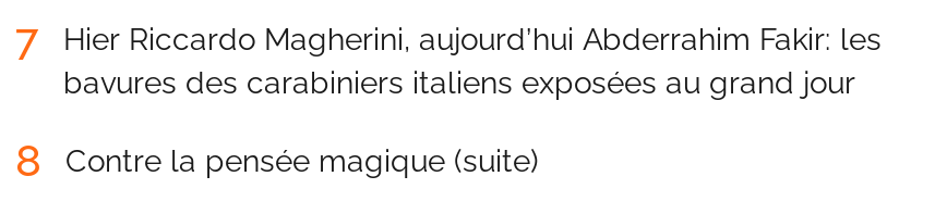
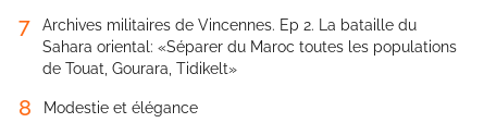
[63,21,882,99] Hier Riccardo Magherini, aujourd’hui Abderrahim Fakir: les | bavures des carabiniers italiens exposées au grand jour -> [42,16,457,77] Archives militaires de Vincennes. Ep 2. La bataille du | Sahara oriental: «Séparer du Maroc toutes les populations | de Touat, Gourara, Tidikelt»
[65,143,539,177] Contre la pensée magique (suite) -> [44,99,198,116] Modestie et élégance

